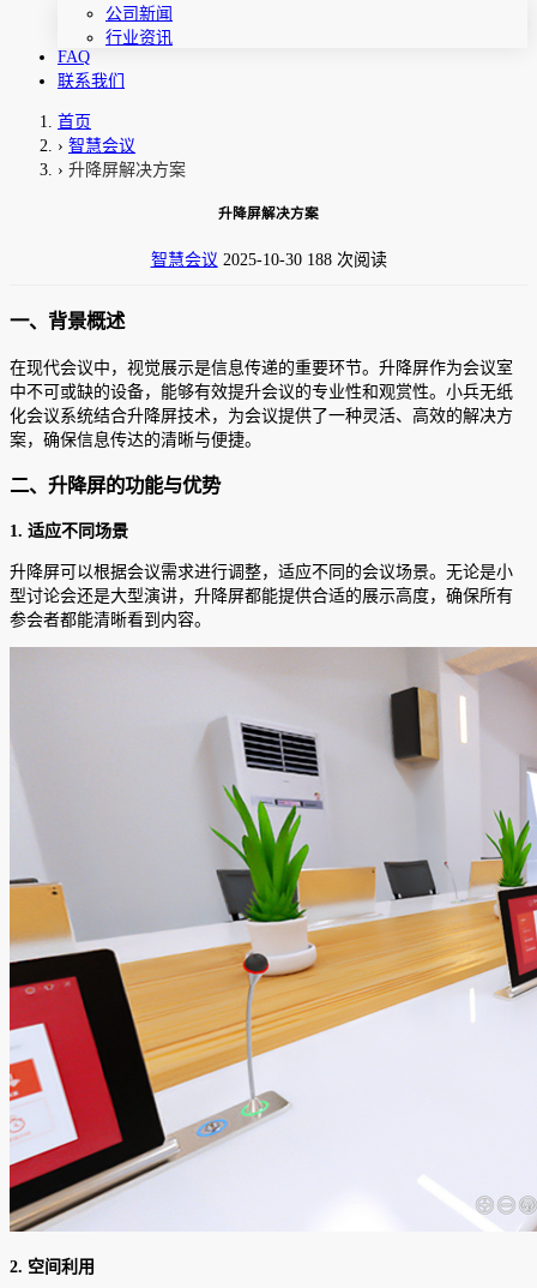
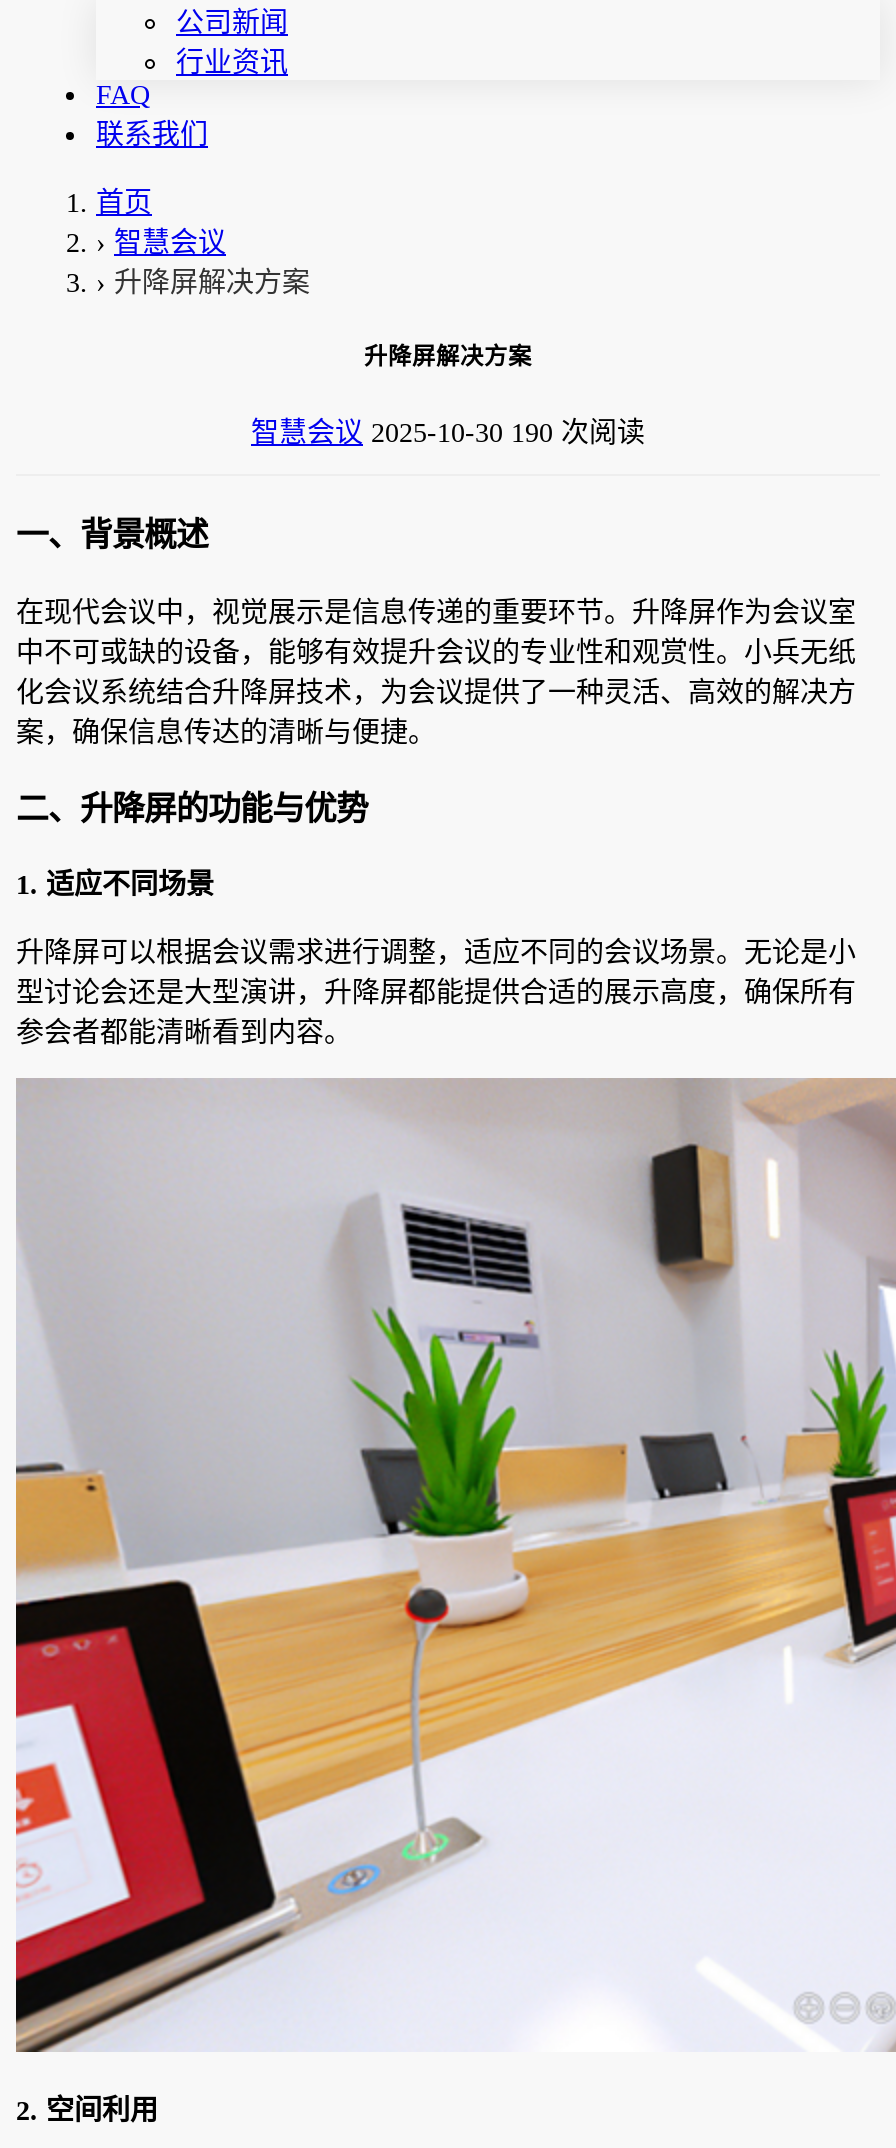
[150,251,387,269] 智慧会议 2025-10-30 188 次阅读 -> [251,418,645,448] 智慧会议 2025-10-30 190 次阅读

